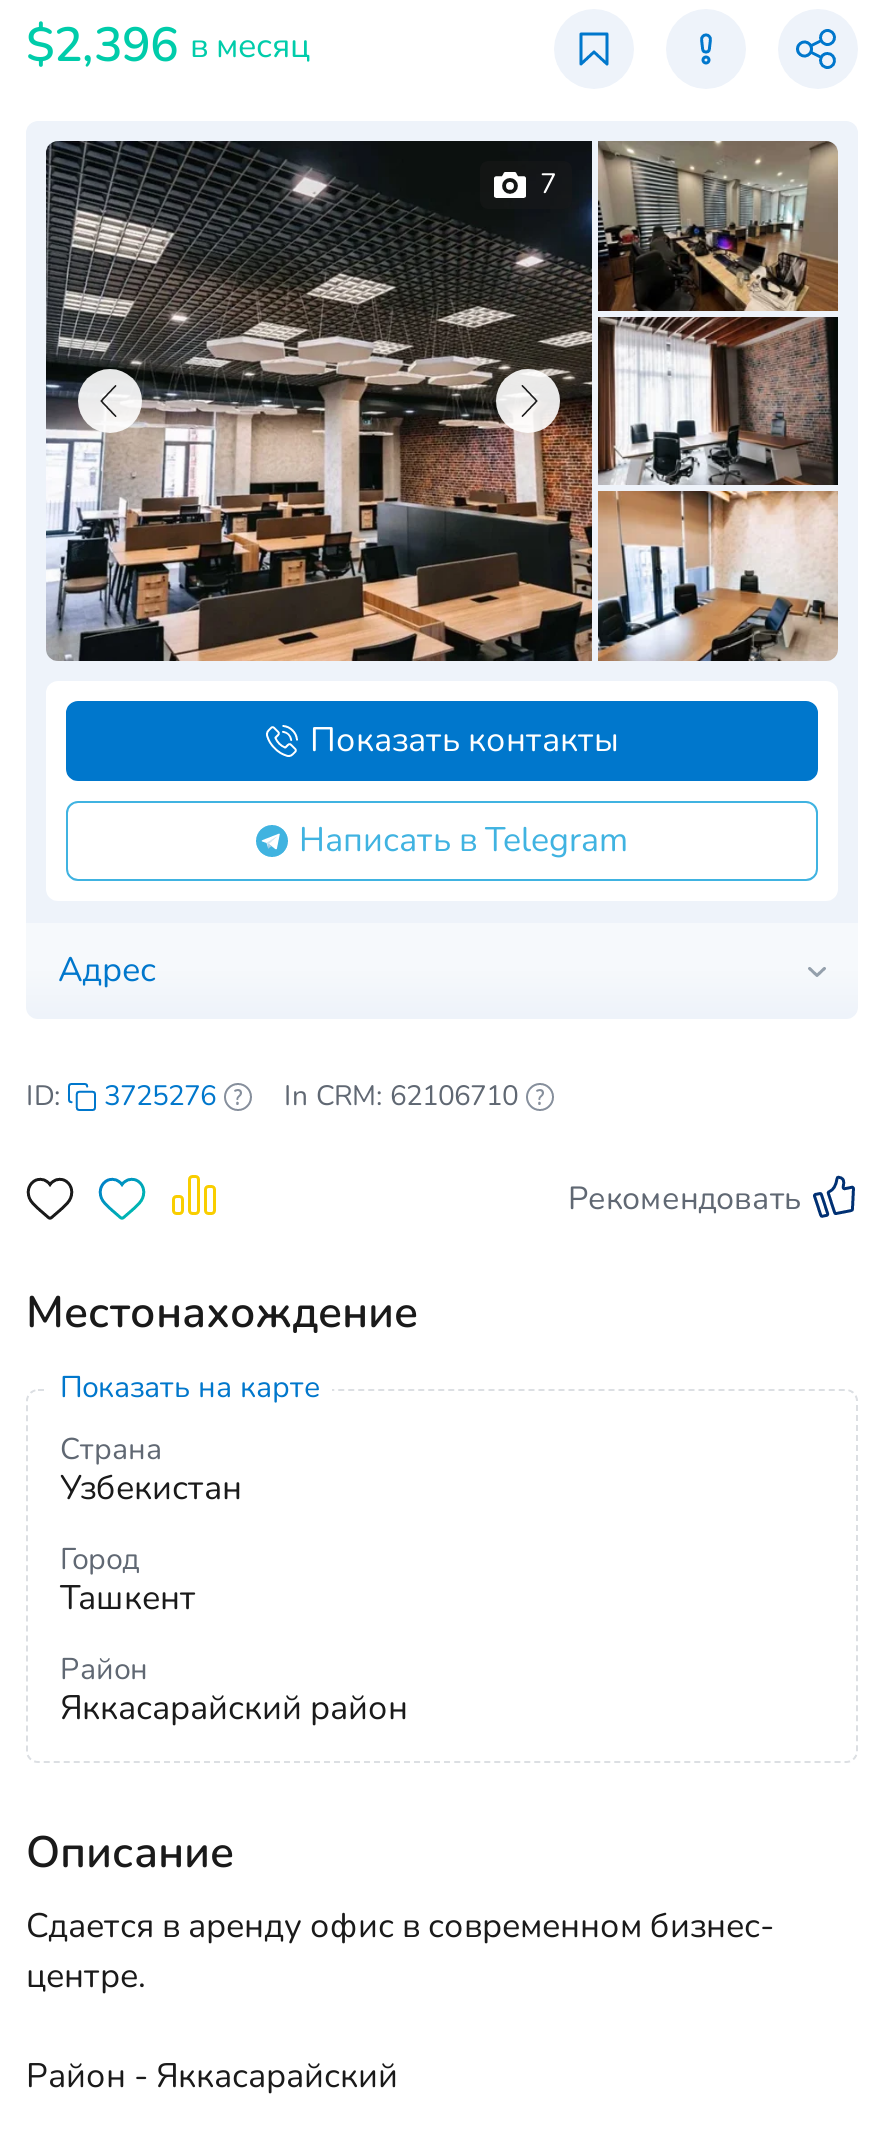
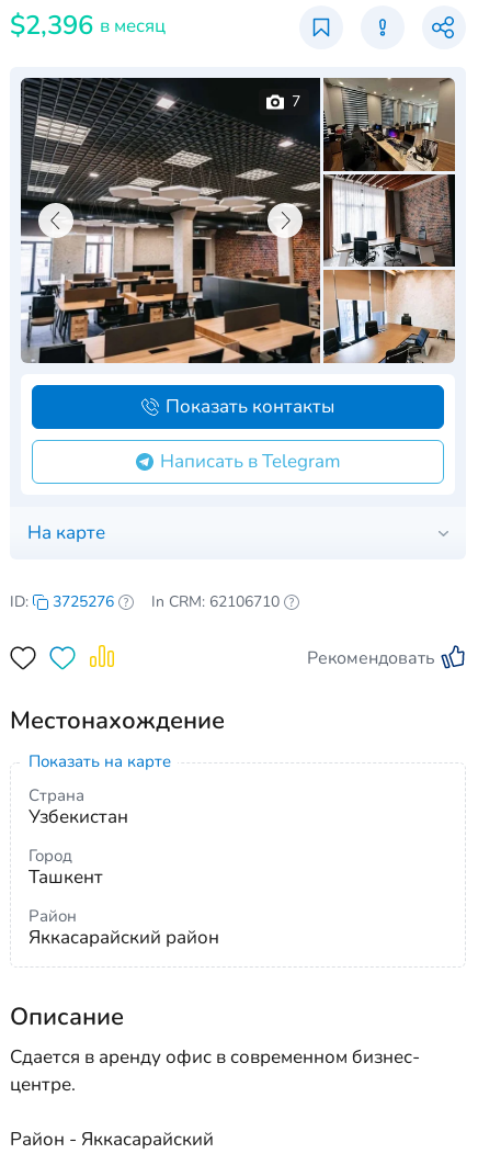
[58,947,156,993] Адрес -> [27,520,105,545] На карте

